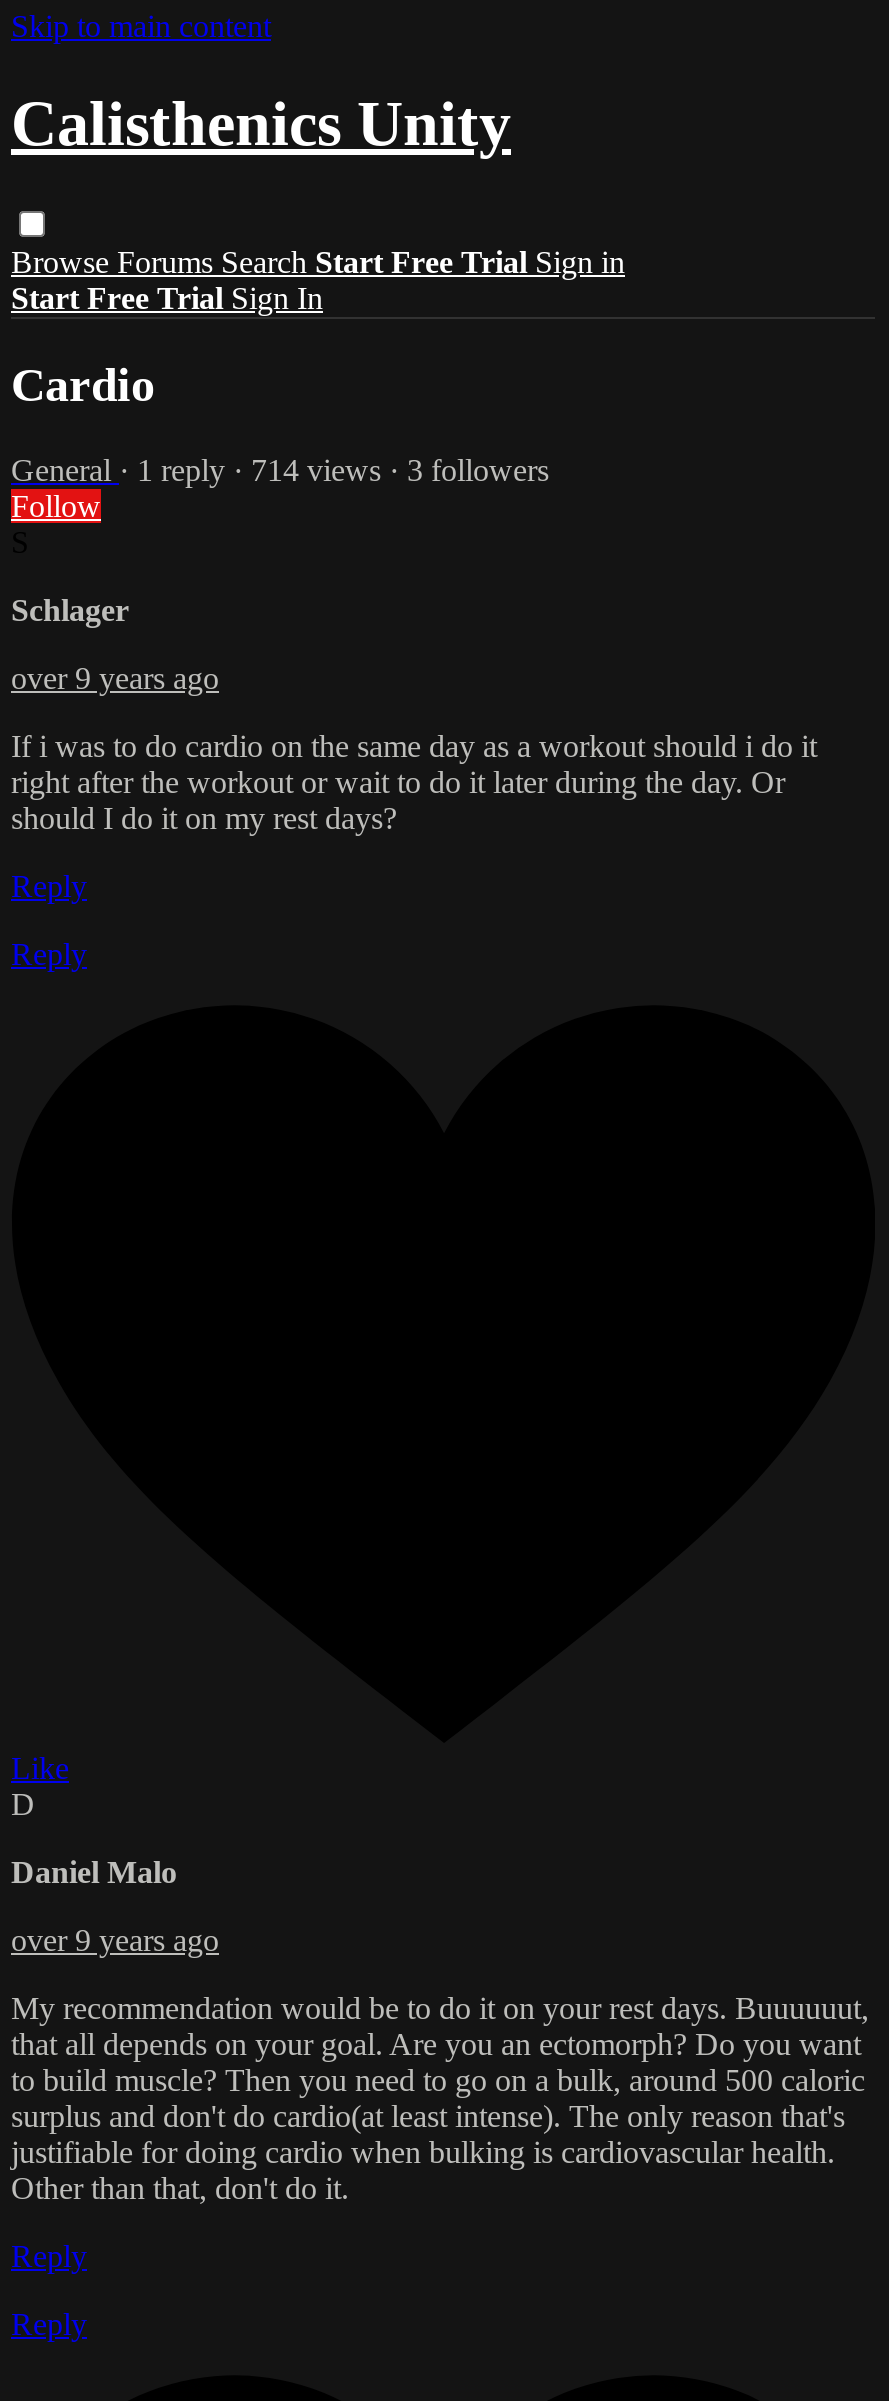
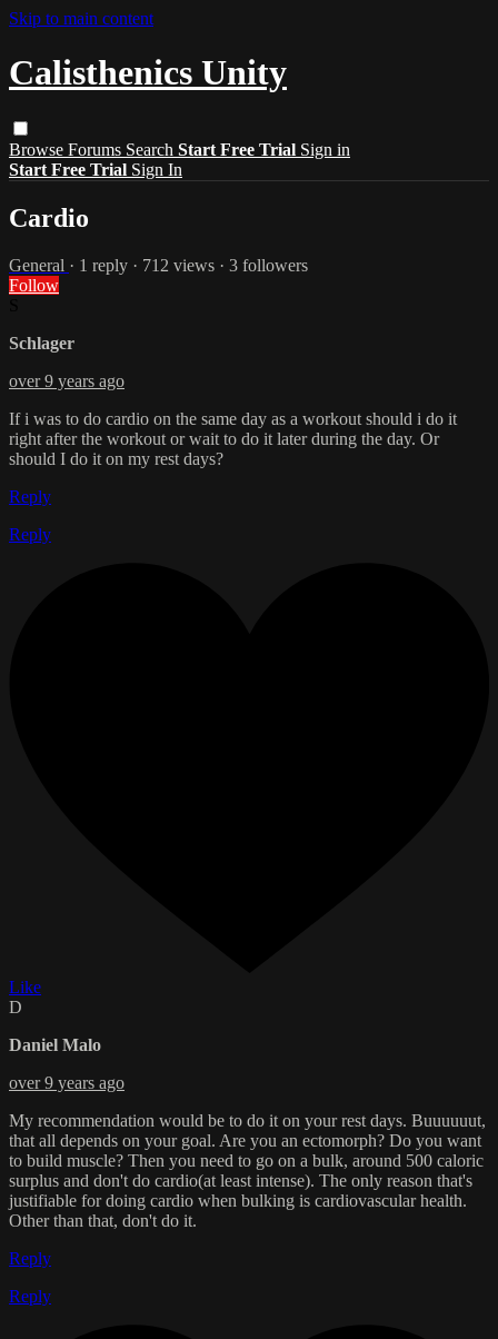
[11,452,549,486] General · 1 reply · 714 views · 3 followers -> [9,255,308,274] General · 1 reply · 712 views · 3 followers

